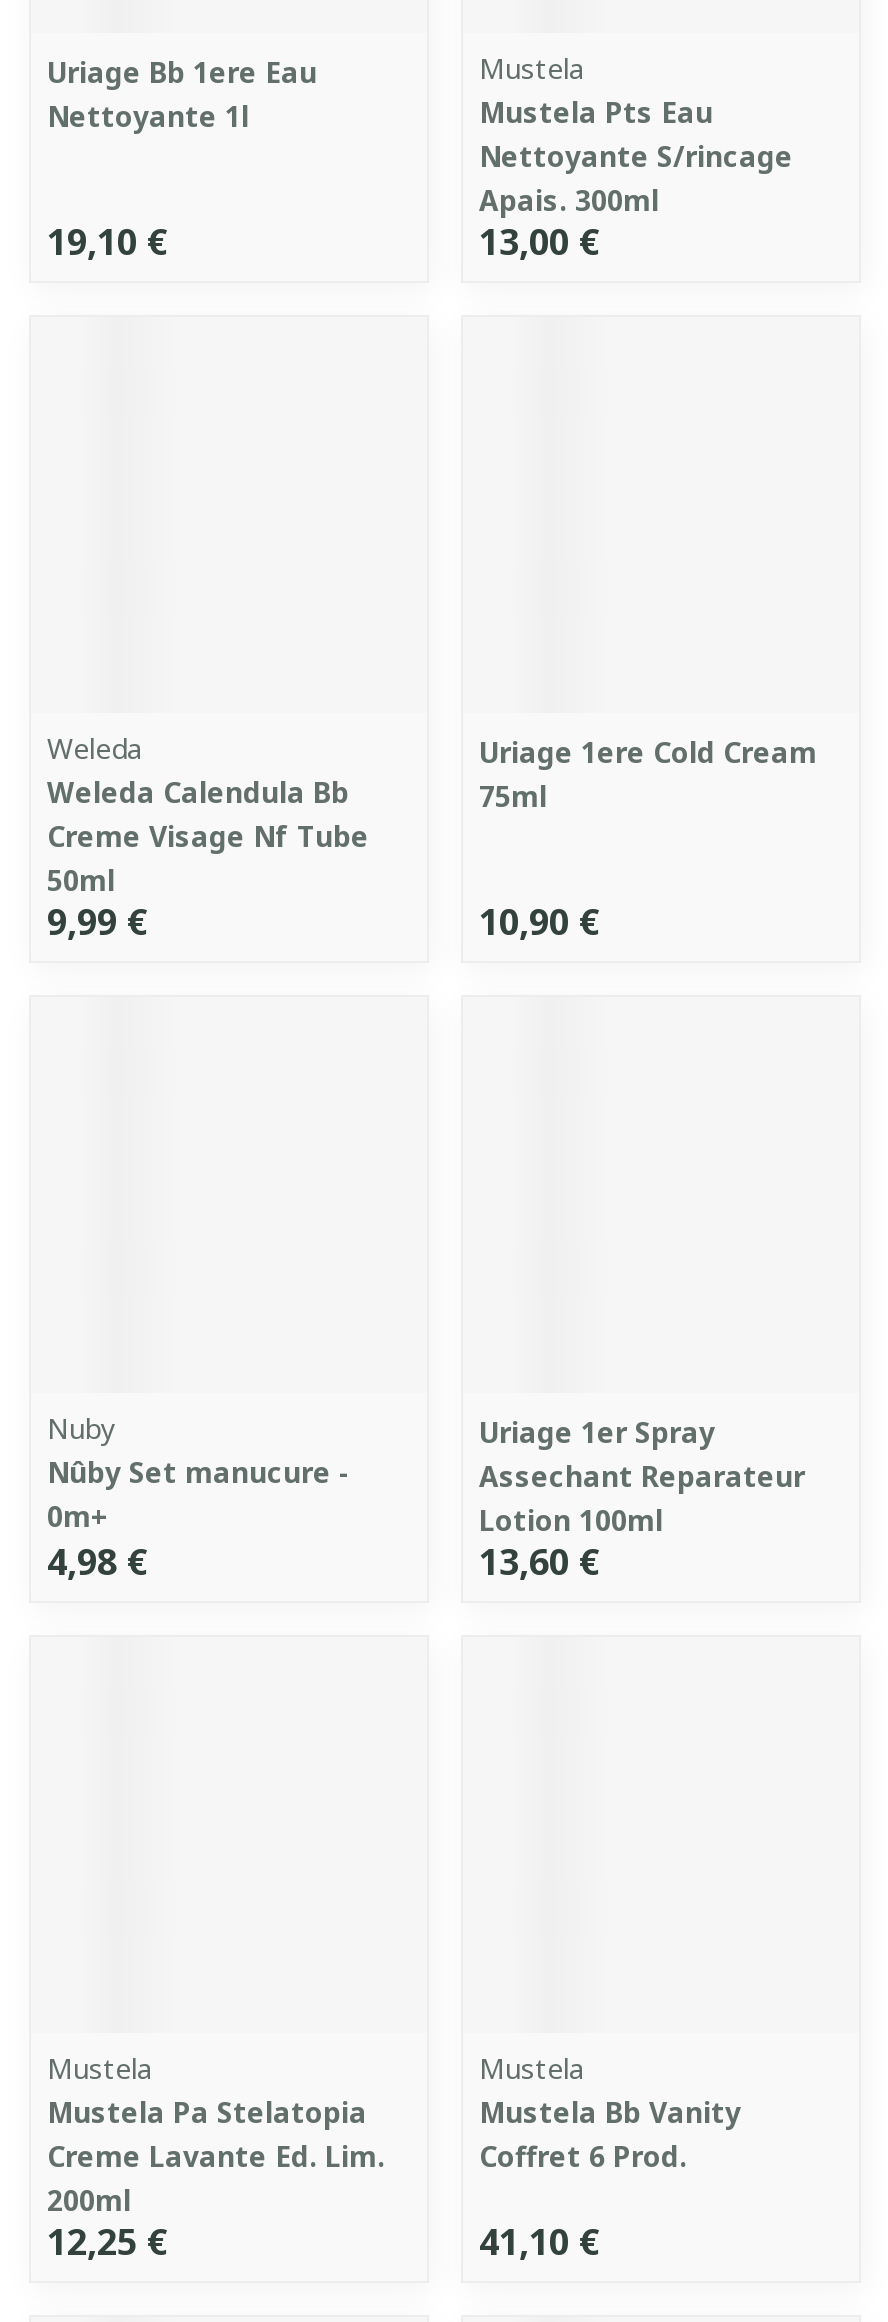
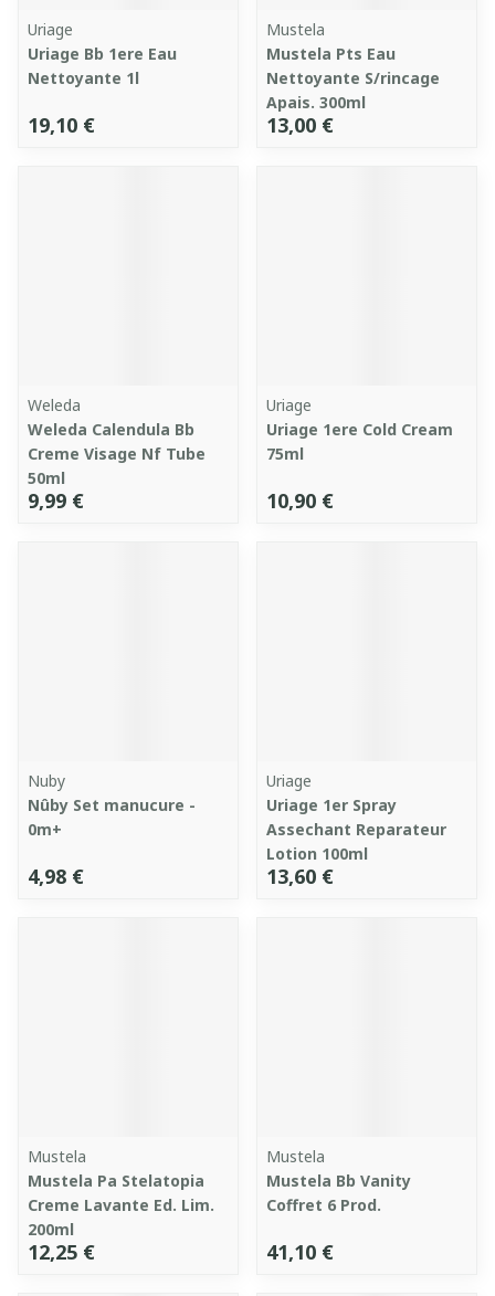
none -> [28,19,73,40] Uriage
none -> [266,394,312,415] Uriage
none -> [266,770,312,791] Uriage

